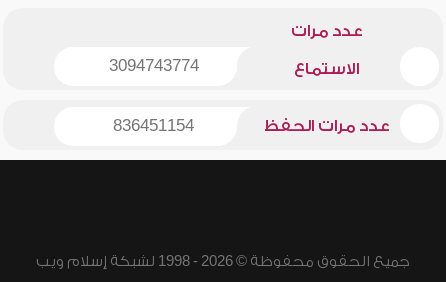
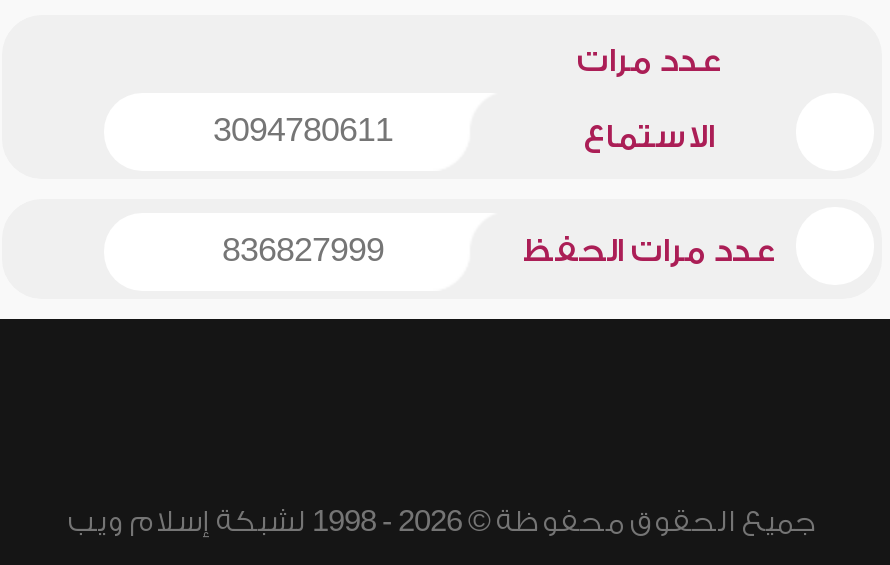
[108,57,198,75] 3094743774 -> [213,114,393,150] 3094780611
[113,117,194,135] 836451154 -> [222,233,384,269] 836827999

